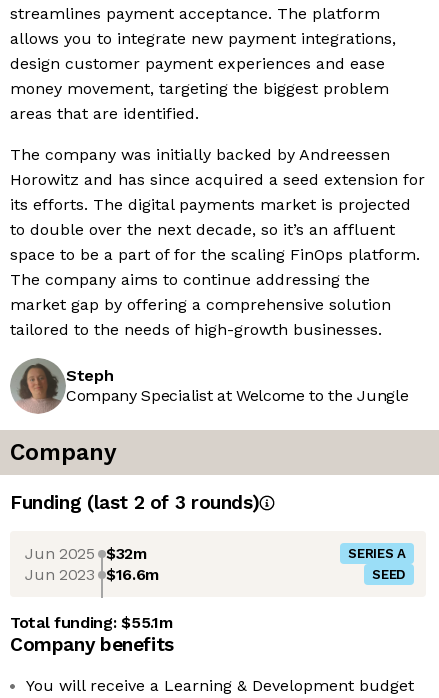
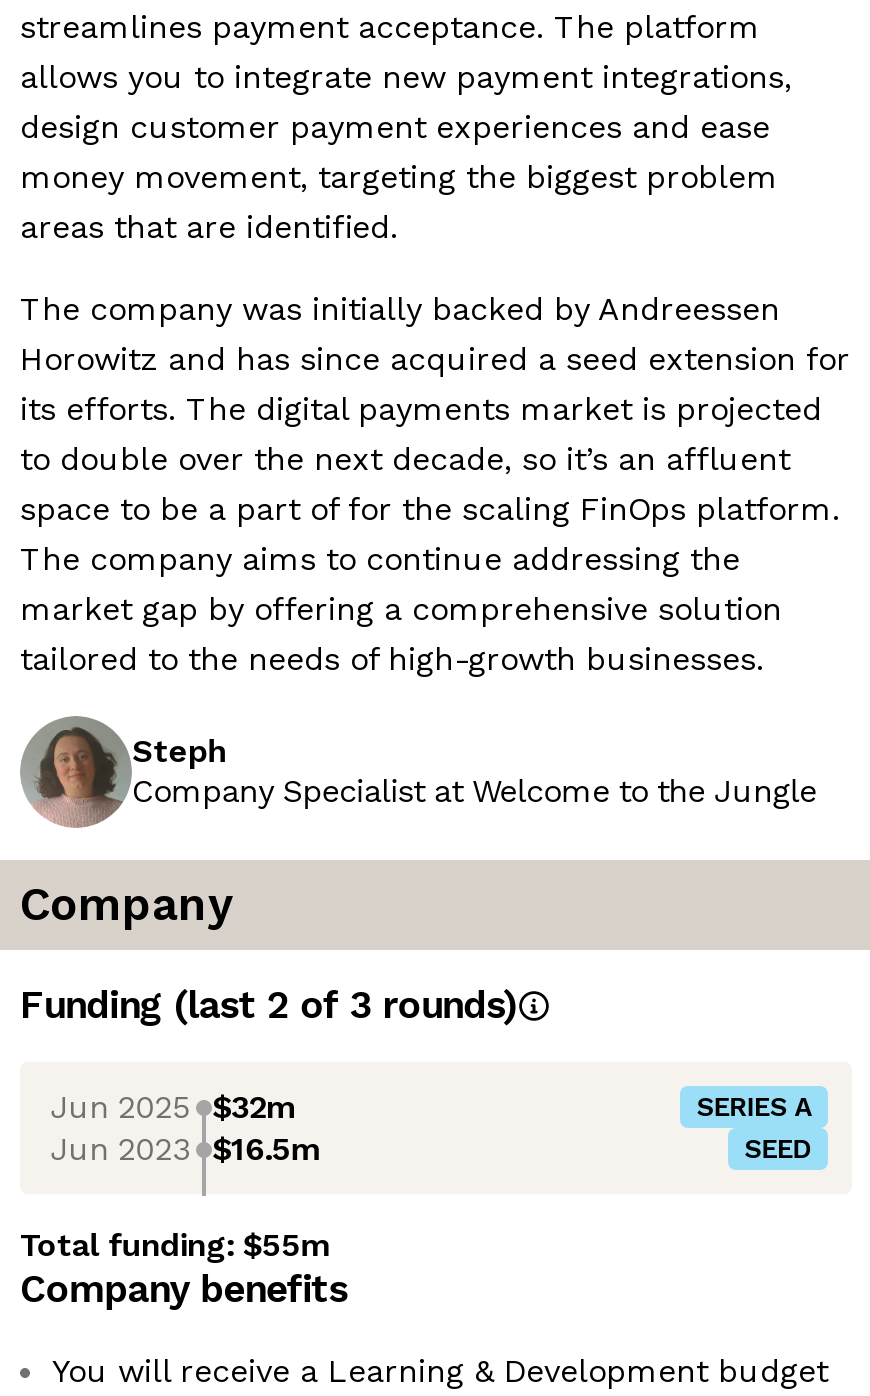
[25,564,159,583] Jun 2023 $16.6m -> [51,1129,318,1167] Jun 2023 $16.5m
[10,613,172,632] Total funding: $55.1m -> [20,1226,328,1264] Total funding: $55m

